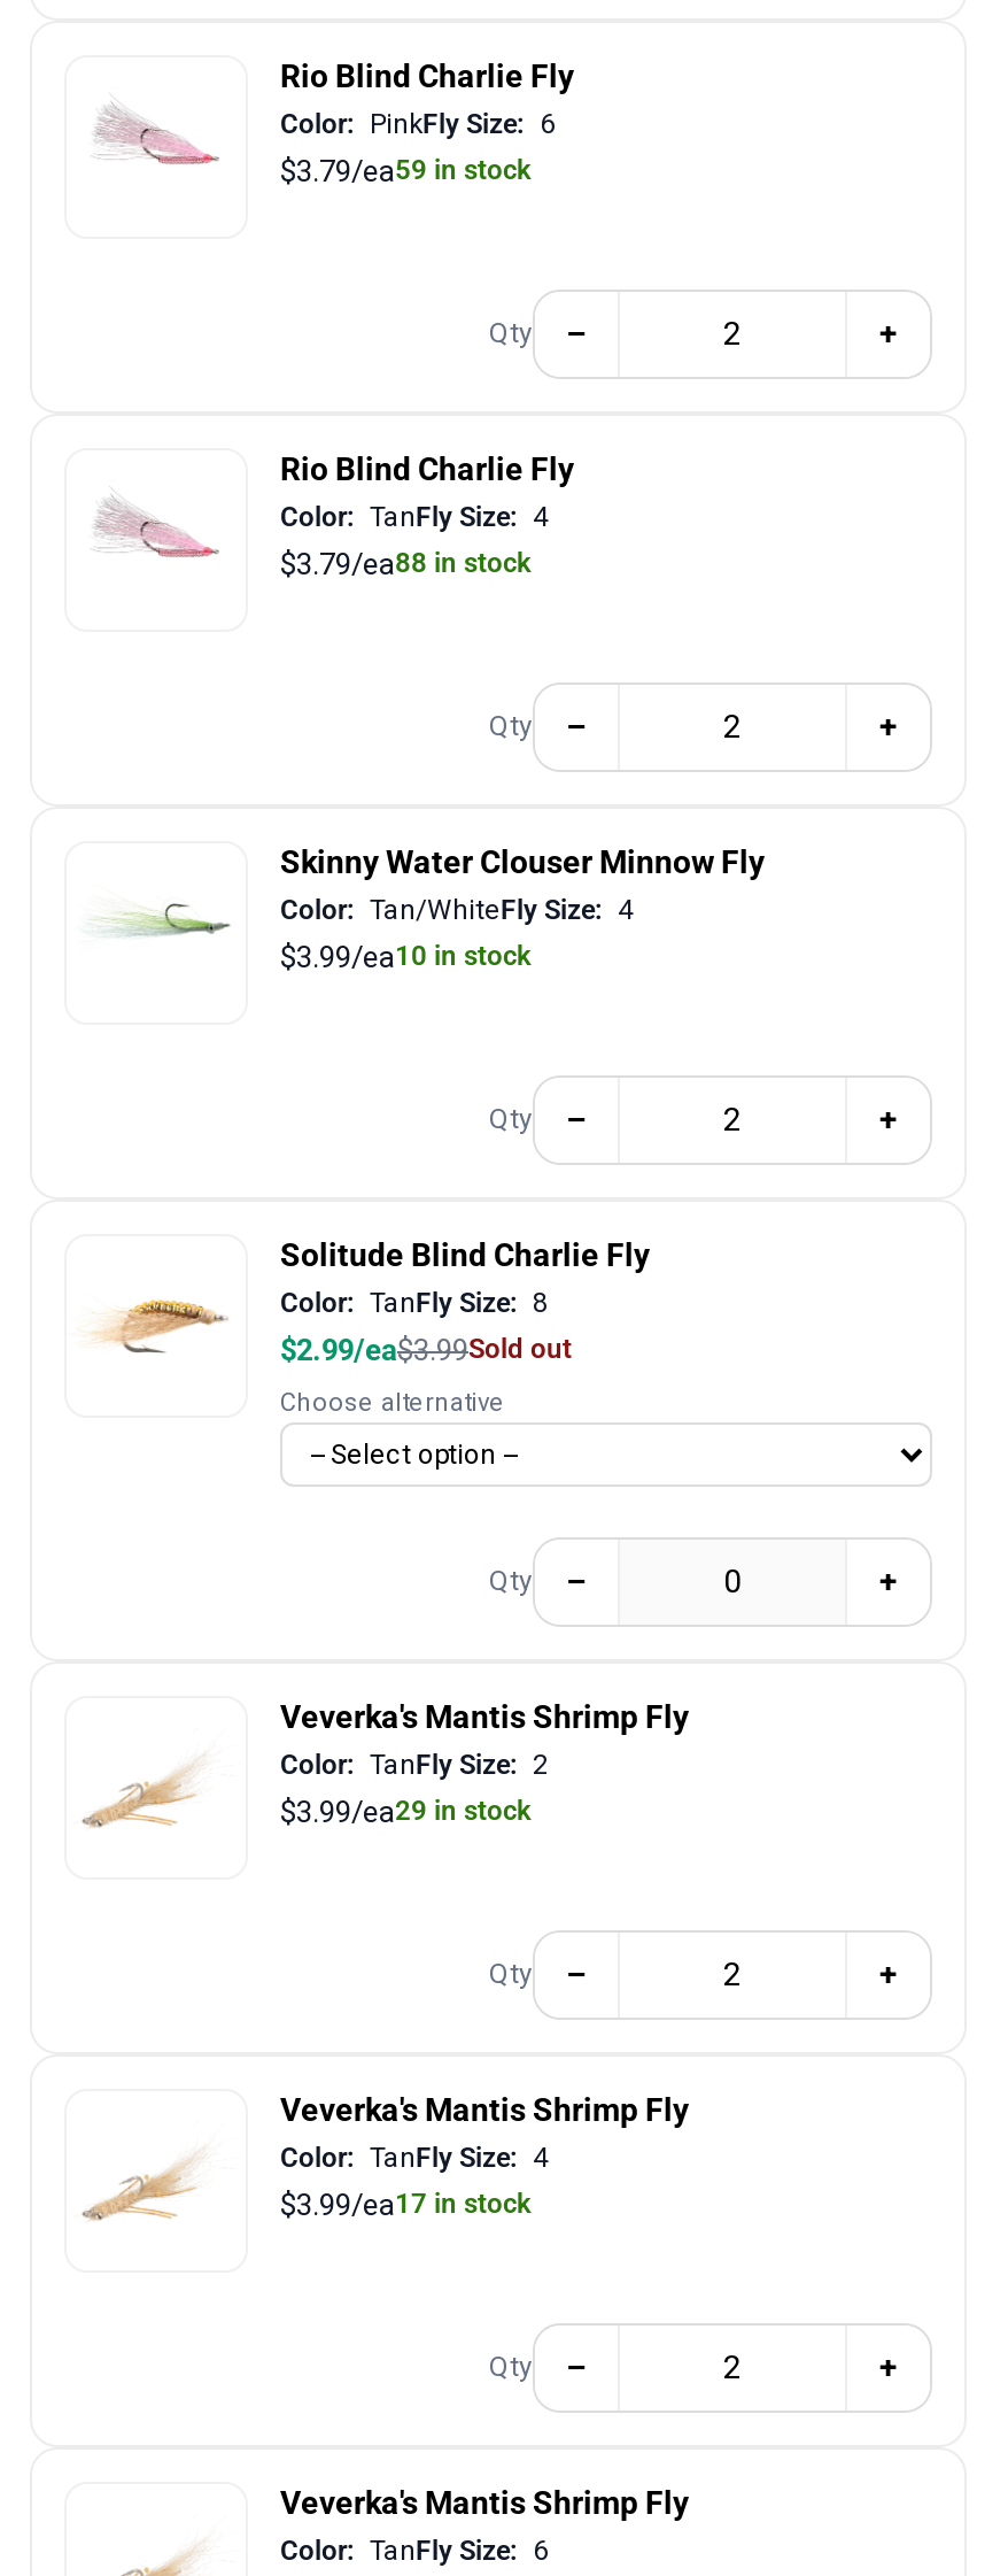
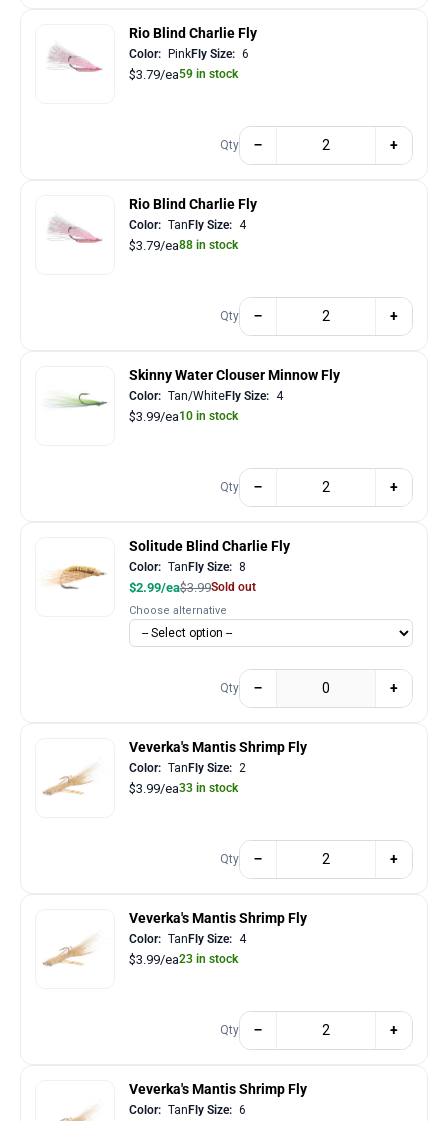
[280,1794,530,1829] $3.99/ea29 in stock -> [129,781,238,796] $3.99/ea33 in stock
[280,2187,530,2222] $3.99/ea17 in stock -> [129,952,238,967] $3.99/ea23 in stock

